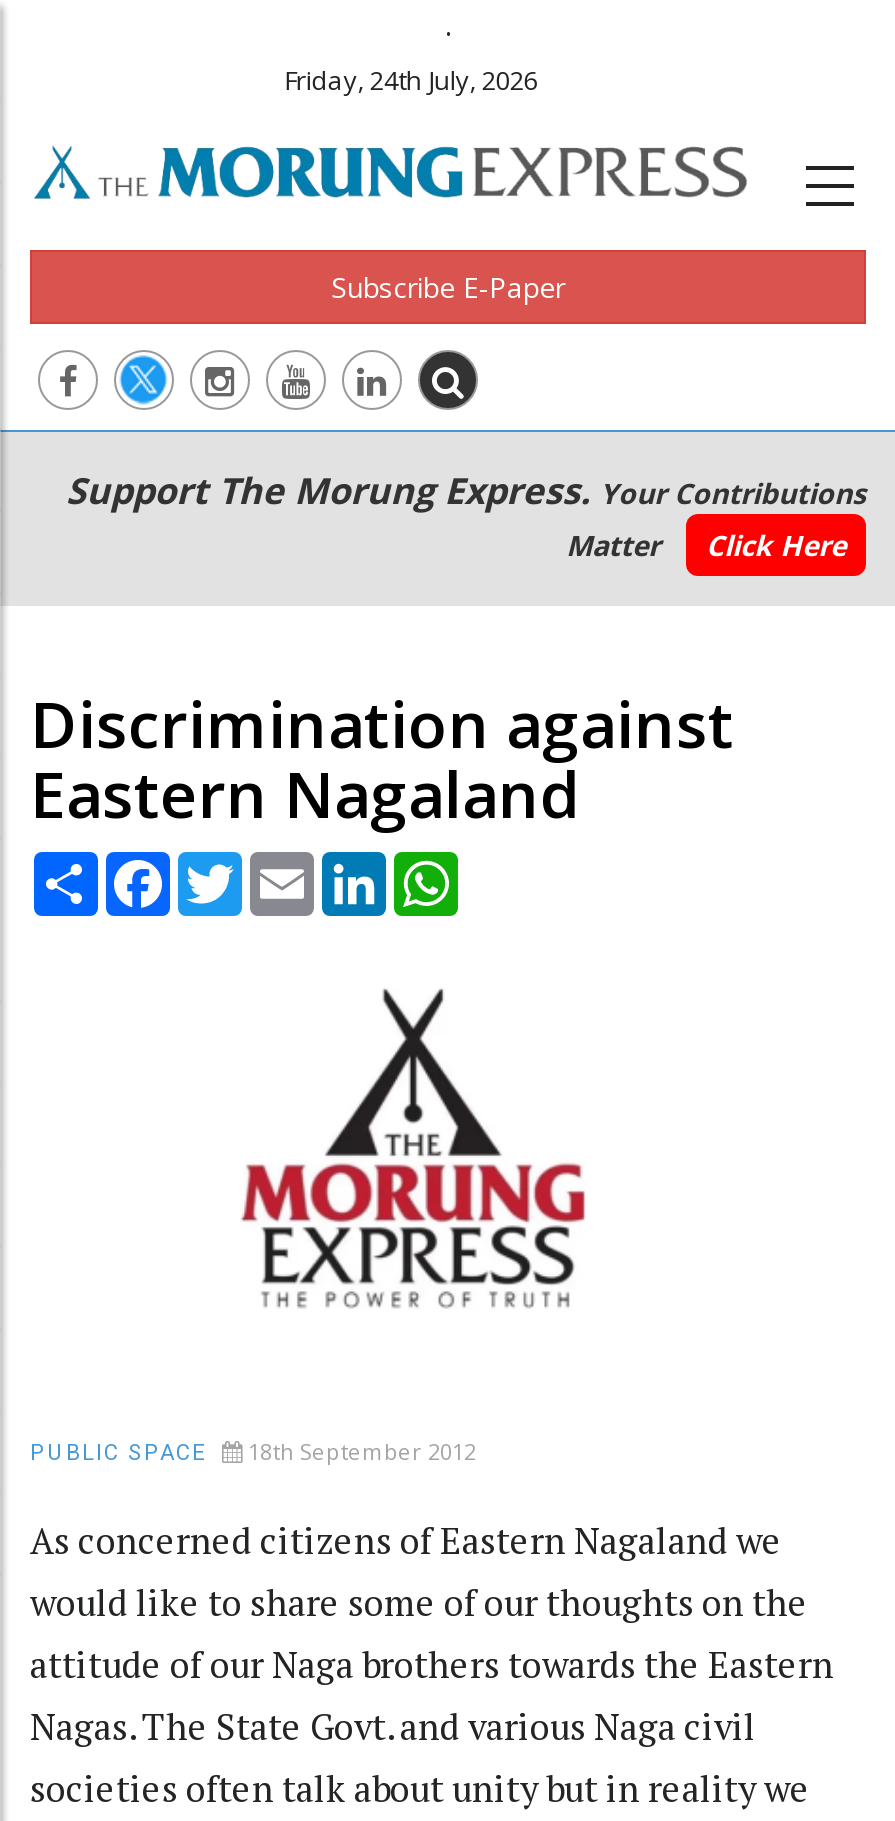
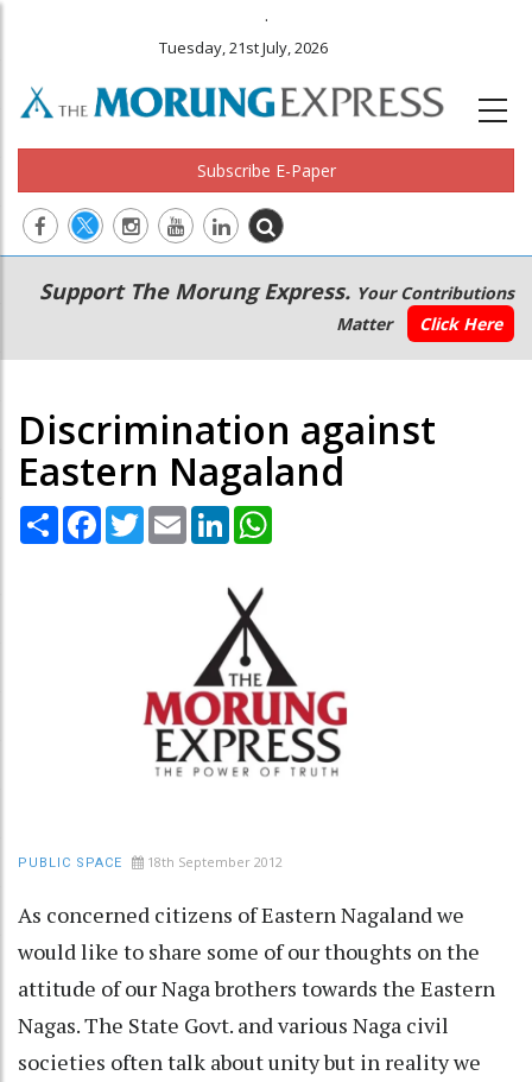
[284,62,538,98] Friday, 24th July, 2026 -> [159,37,328,58] Tuesday, 21st July, 2026

